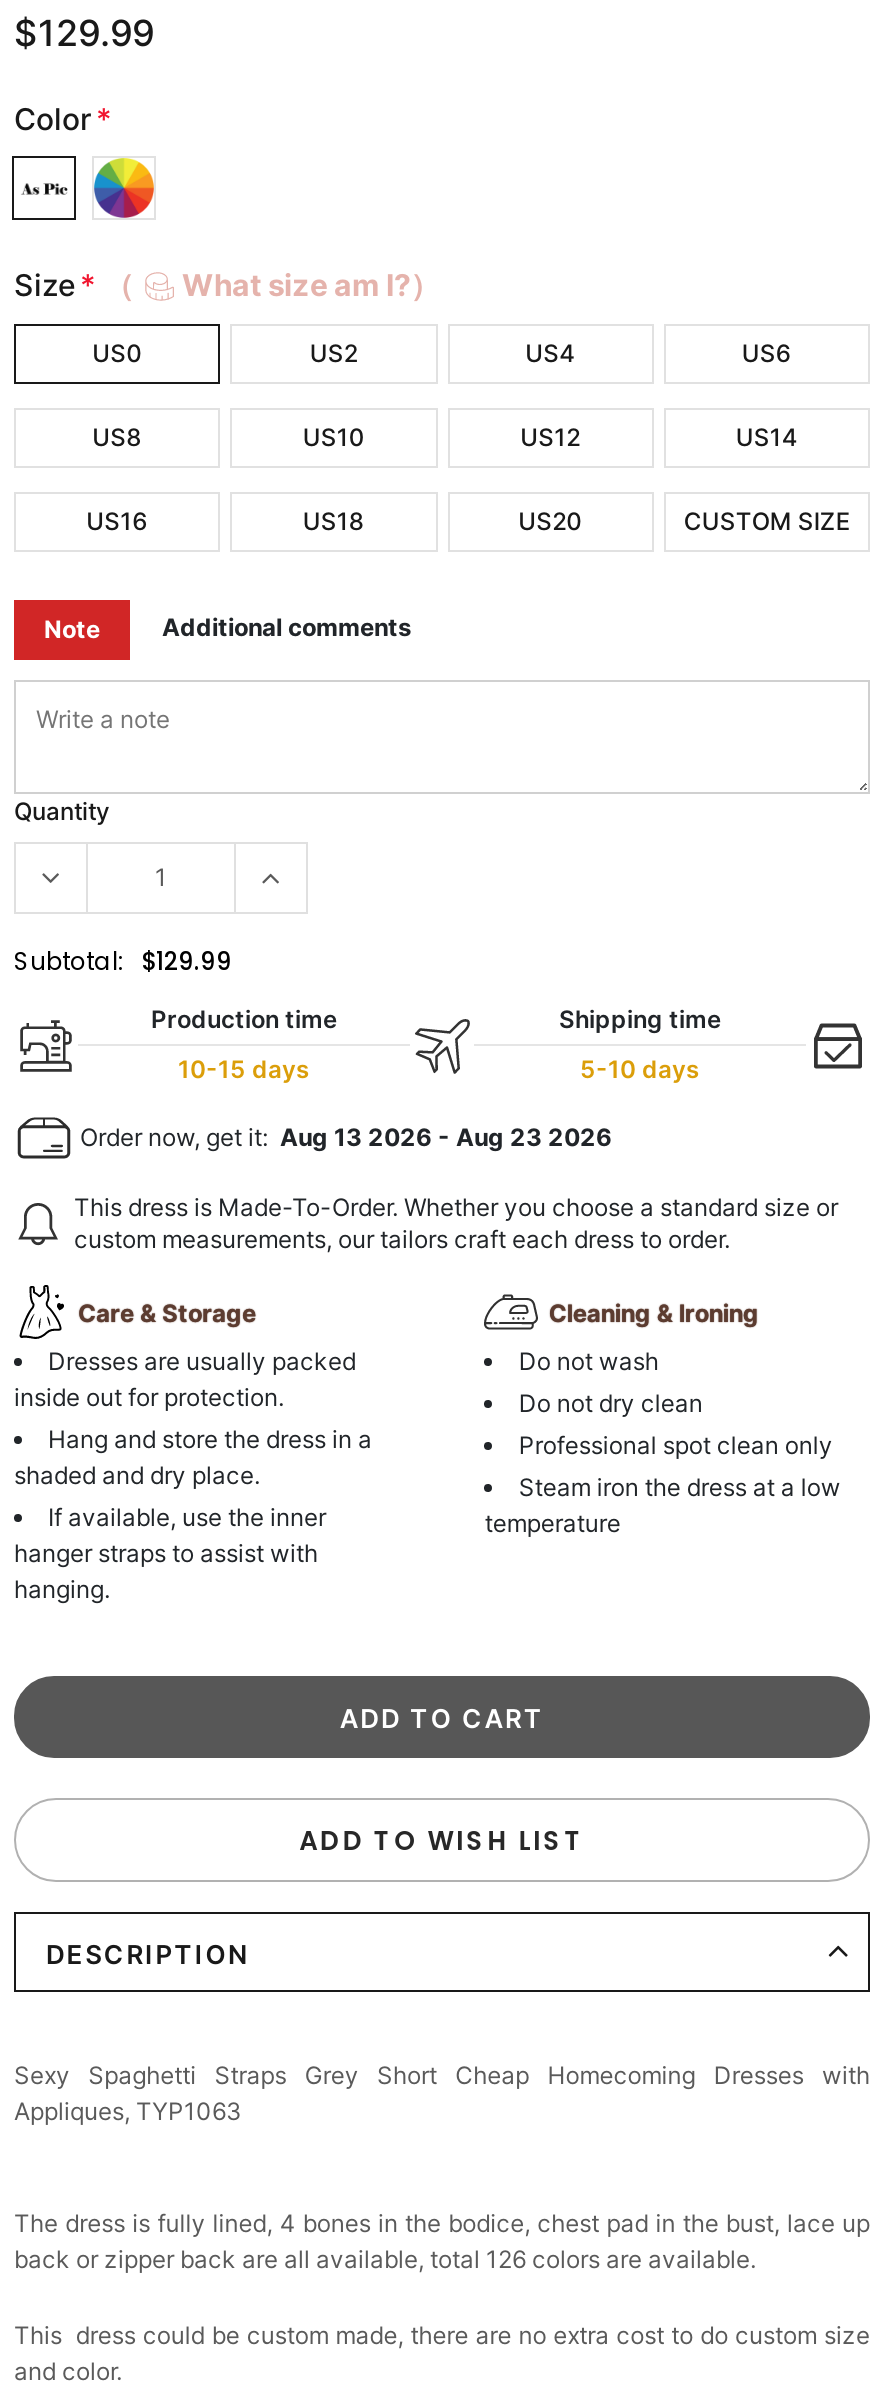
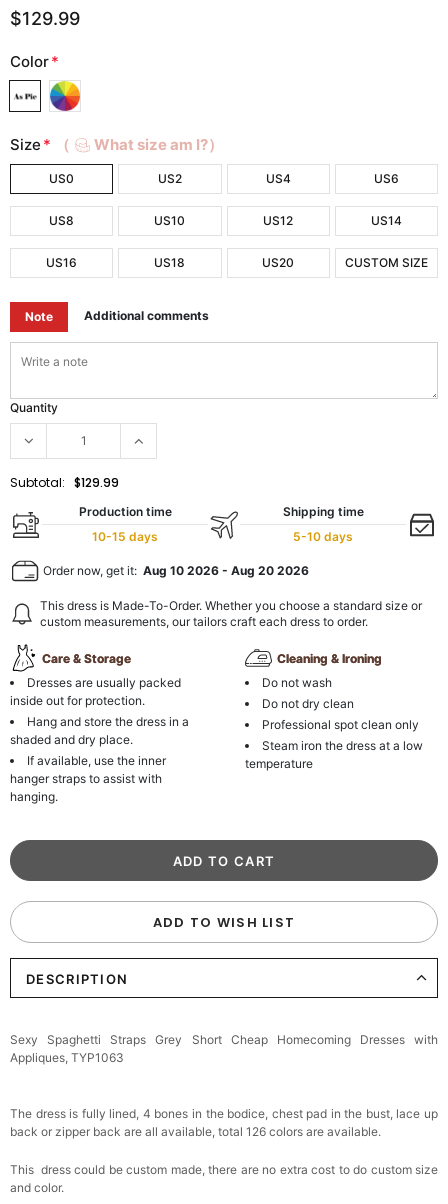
[74,1122,612,1152] Order now, get it: Aug 13 2026 - Aug 23 2026 -> [40,563,309,578] Order now, get it: Aug 10 2026 - Aug 20 2026

